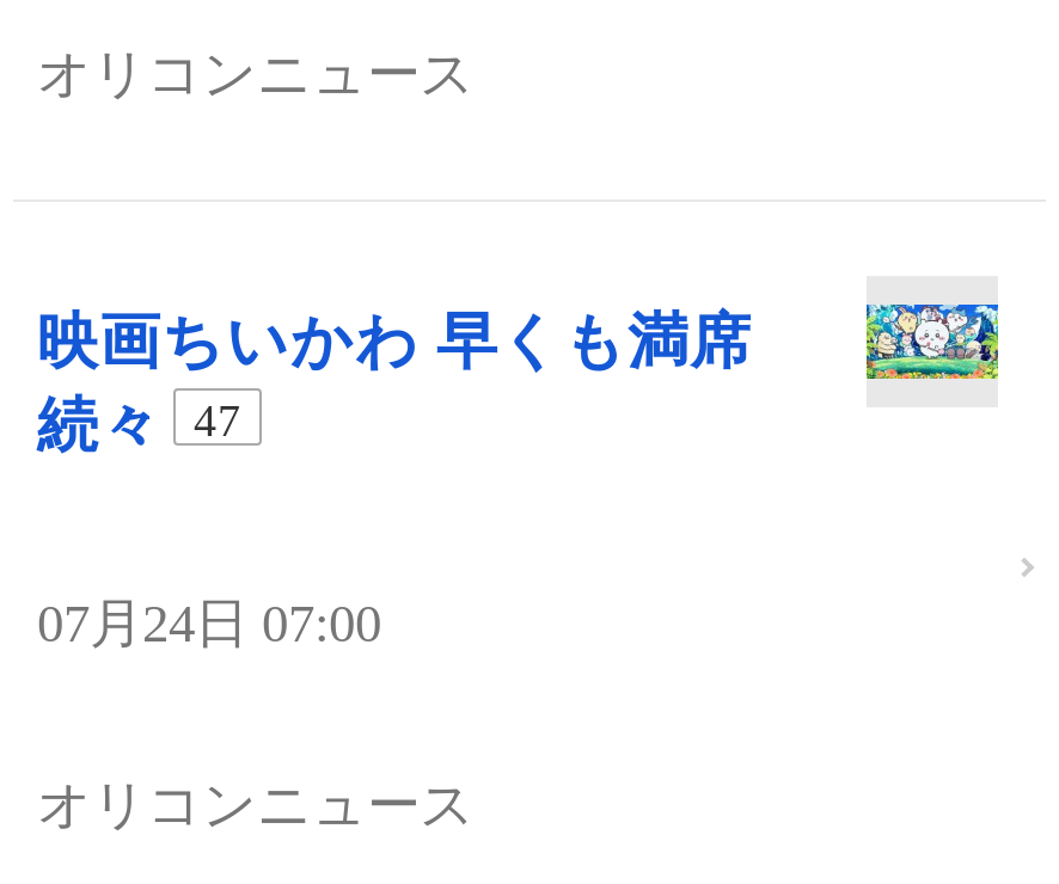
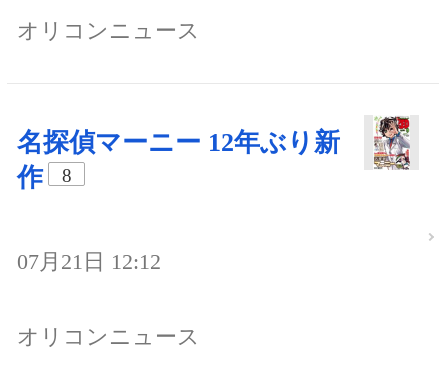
[864,281,1000,405] [image] -> [364,116,419,170] [image]
[37,306,752,459] 映画ちいかわ 早くも満席 | 続々 | 47 -> [17,128,340,192] 名探偵マーニー 12年ぶり新 | 作 | 8
[37,595,381,655] 07月24日 07:00 -> [17,249,161,274] 07月21日 12:12

